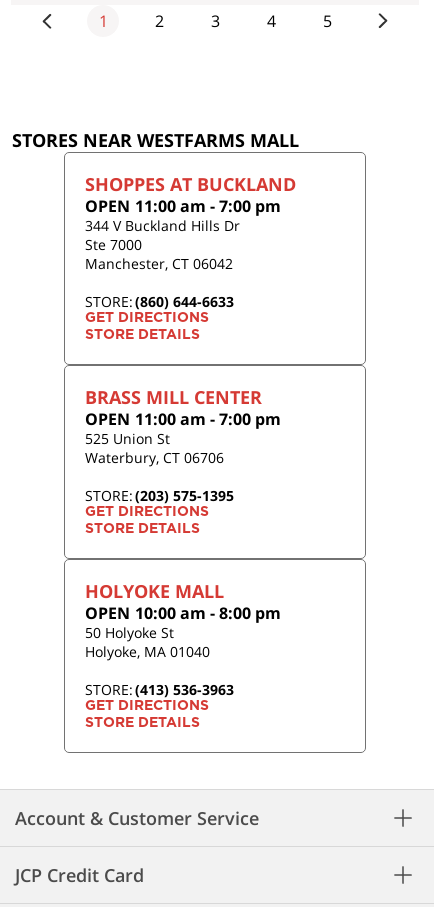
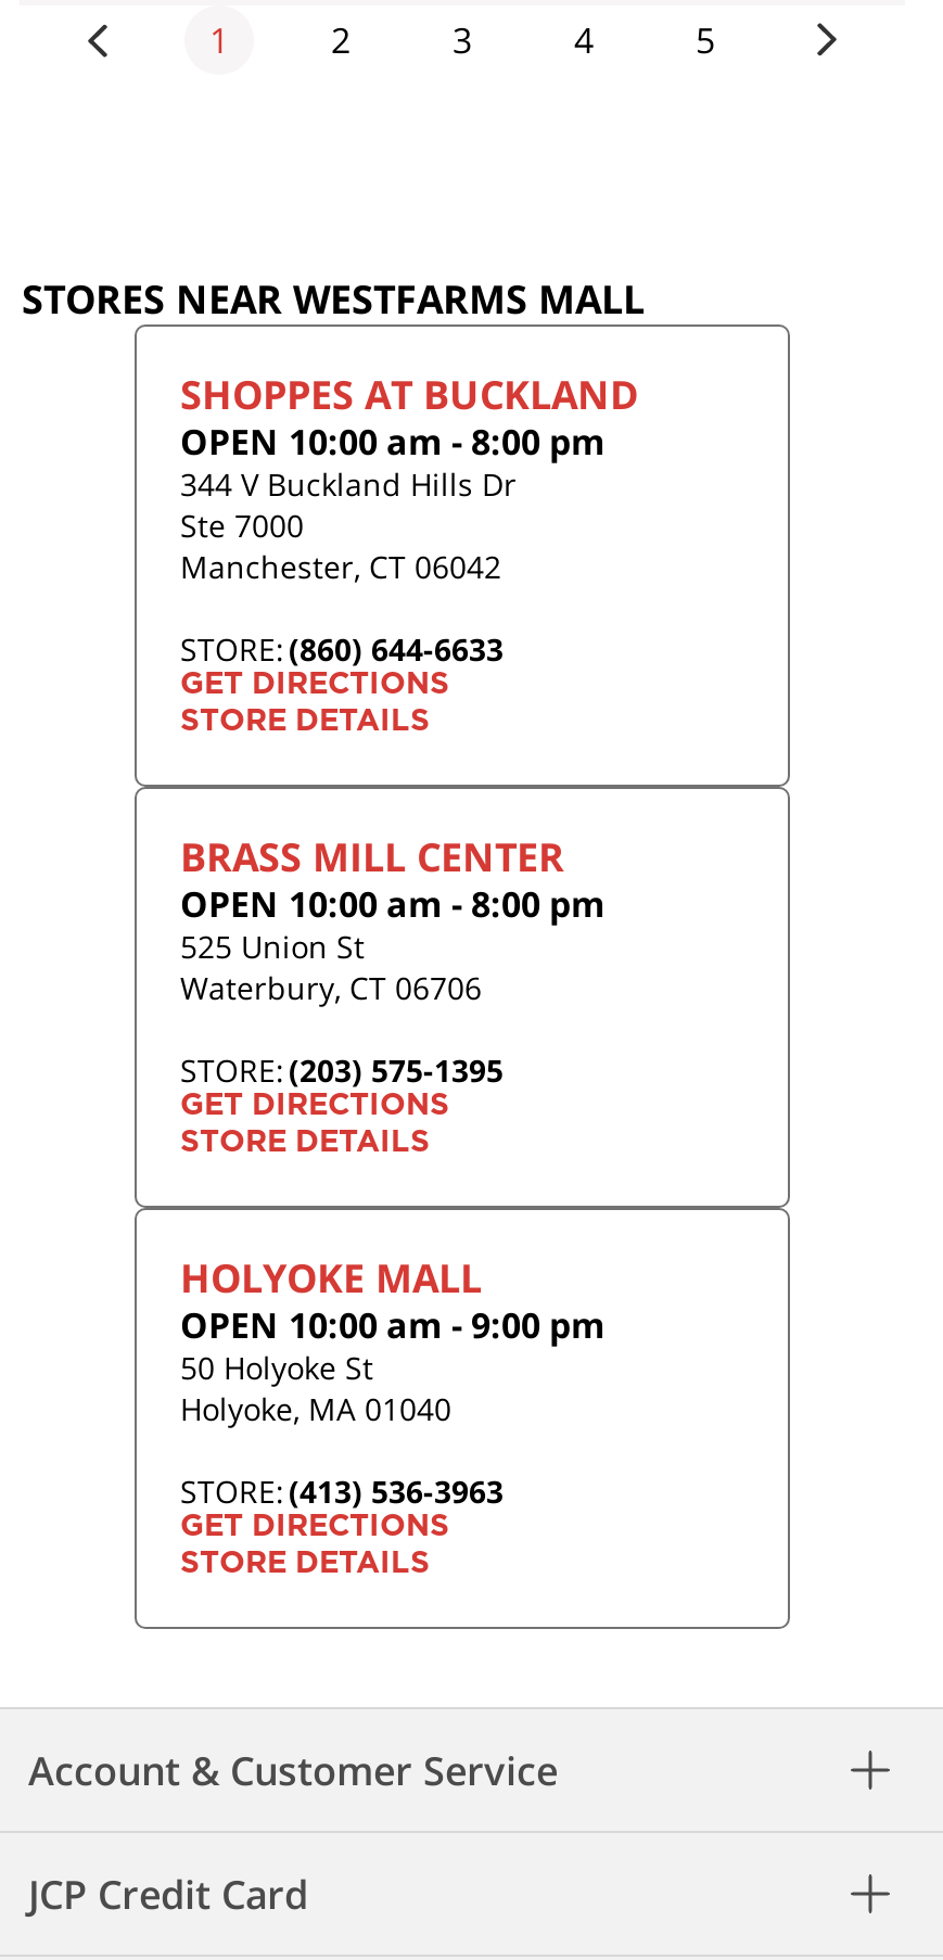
[85,195,281,217] OPEN 11:00 am - 7:00 pm -> [180,418,606,466] OPEN 10:00 am - 8:00 pm
[85,408,281,430] OPEN 11:00 am - 7:00 pm -> [180,881,606,929] OPEN 10:00 am - 8:00 pm
[85,602,281,624] OPEN 10:00 am - 8:00 pm -> [180,1302,606,1350] OPEN 10:00 am - 9:00 pm

